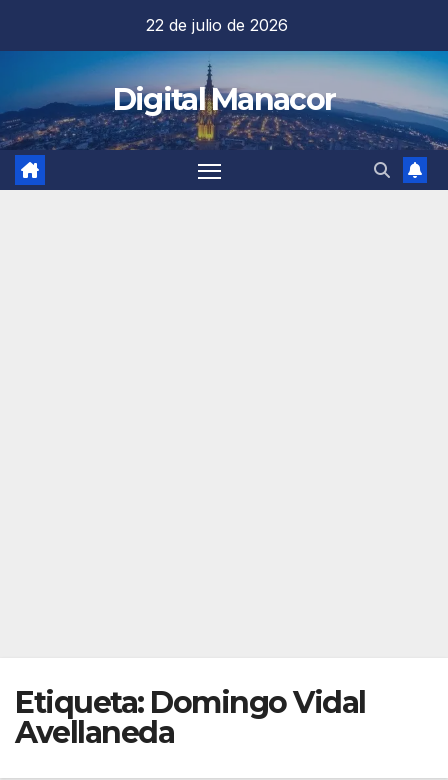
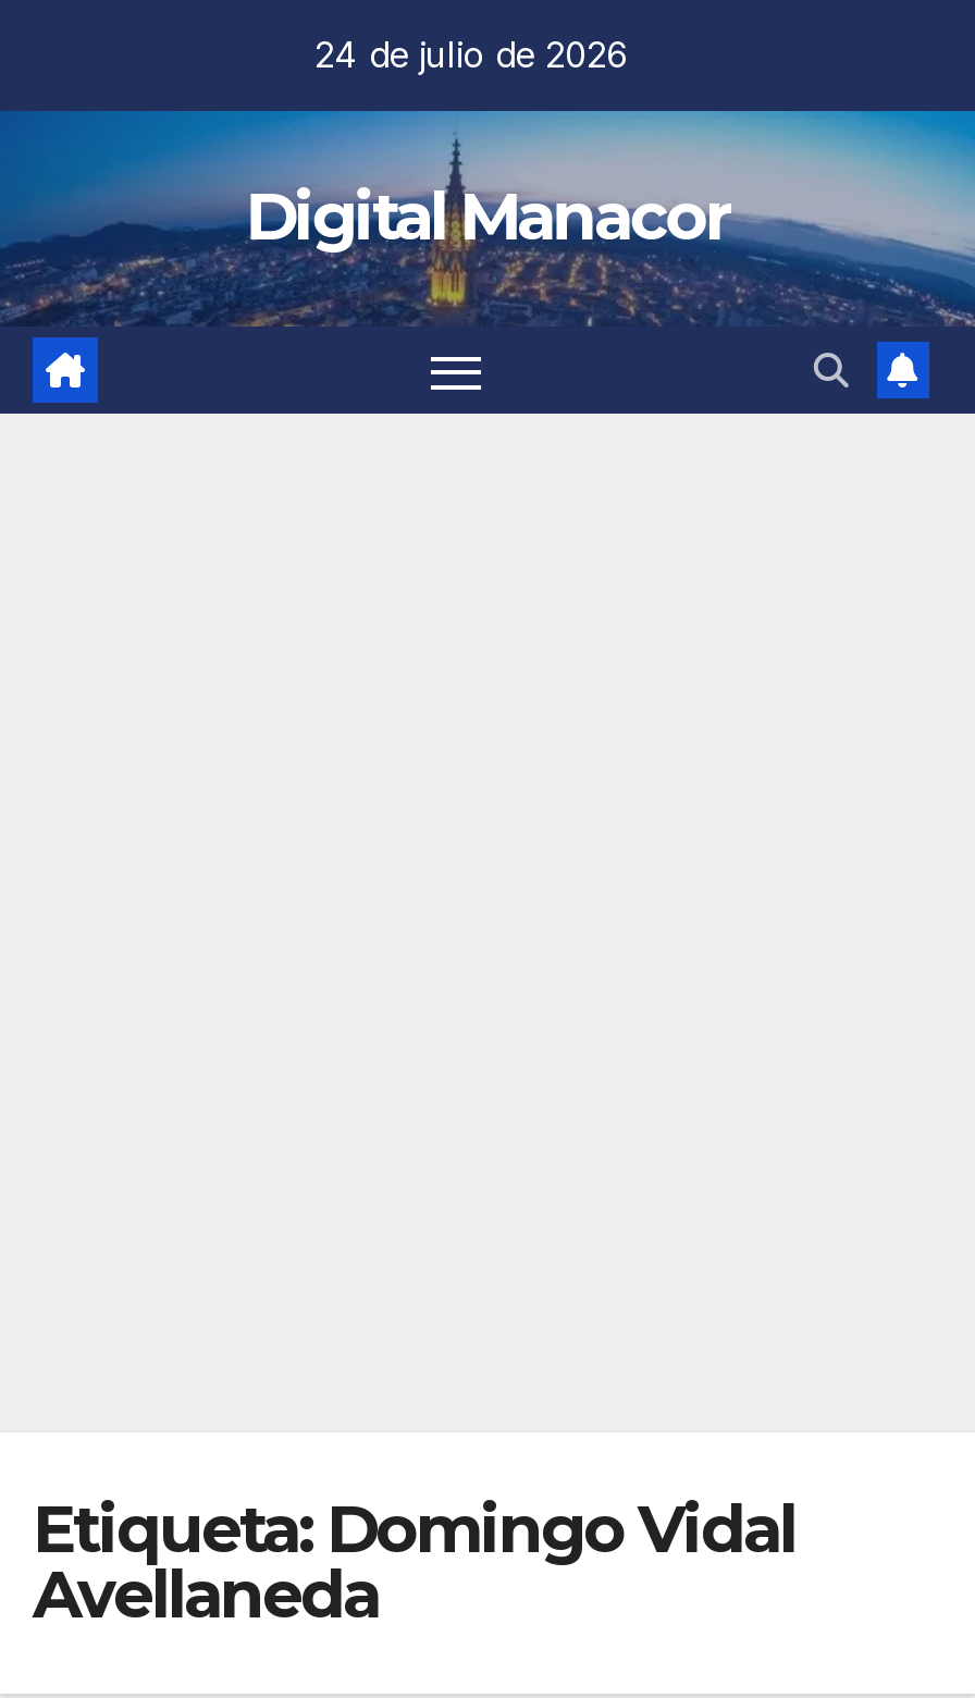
[145,15,287,35] 22 de julio de 2026 -> [314,33,628,76] 24 de julio de 2026

